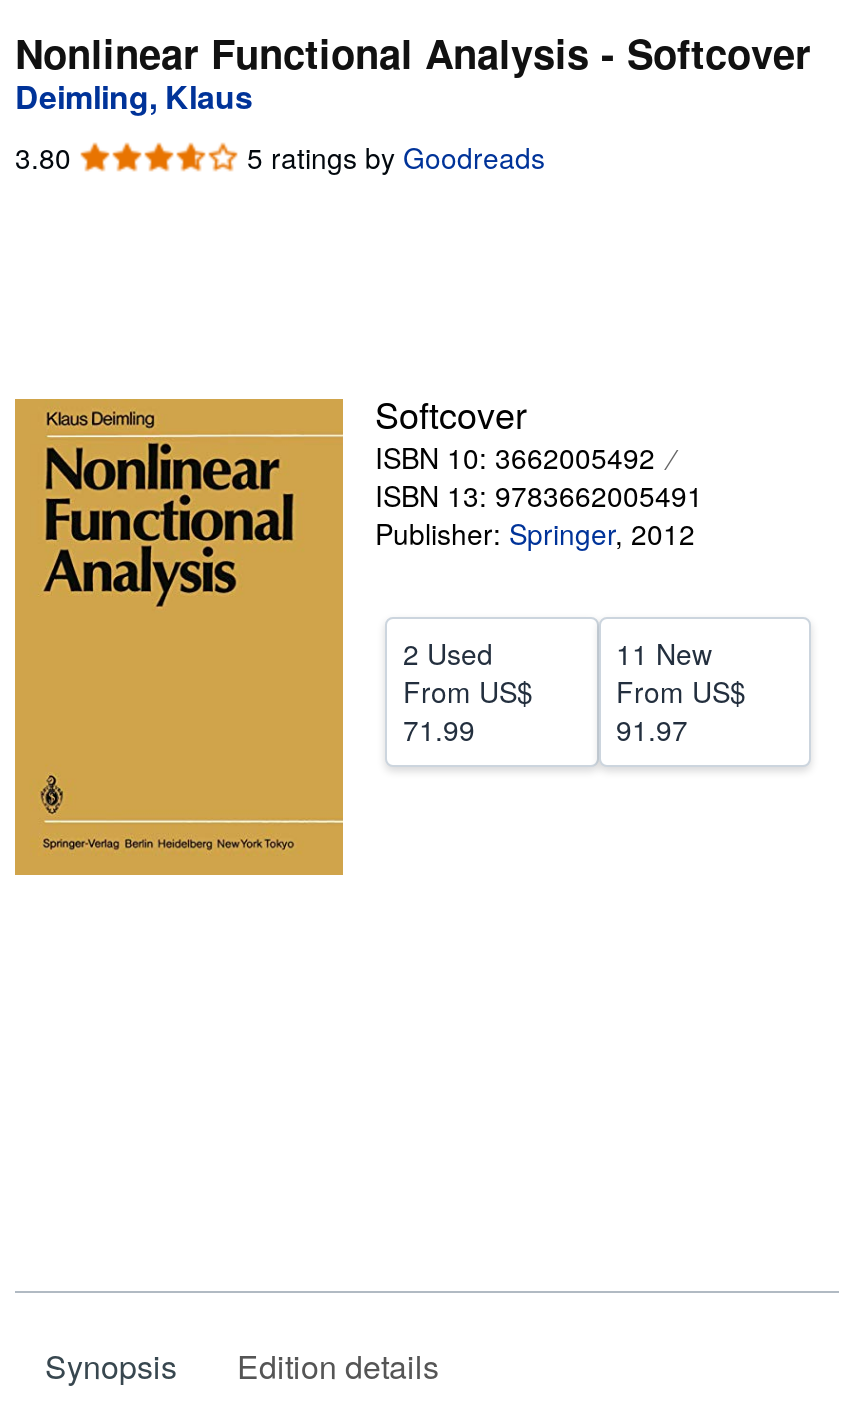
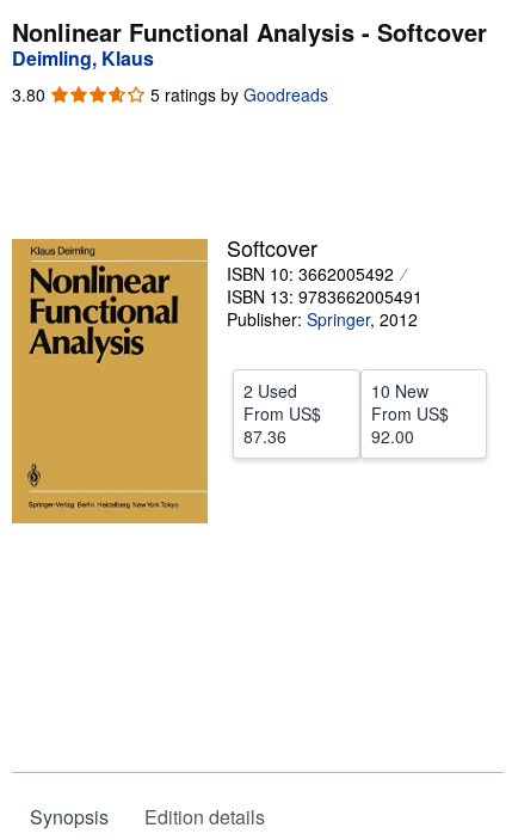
[616,633,712,673] 11 New -> [371,379,428,403] 10 New
[403,709,475,749] 71.99 -> [243,424,286,448] 87.36
[616,709,688,749] 91.97 -> [371,424,414,448] 92.00

